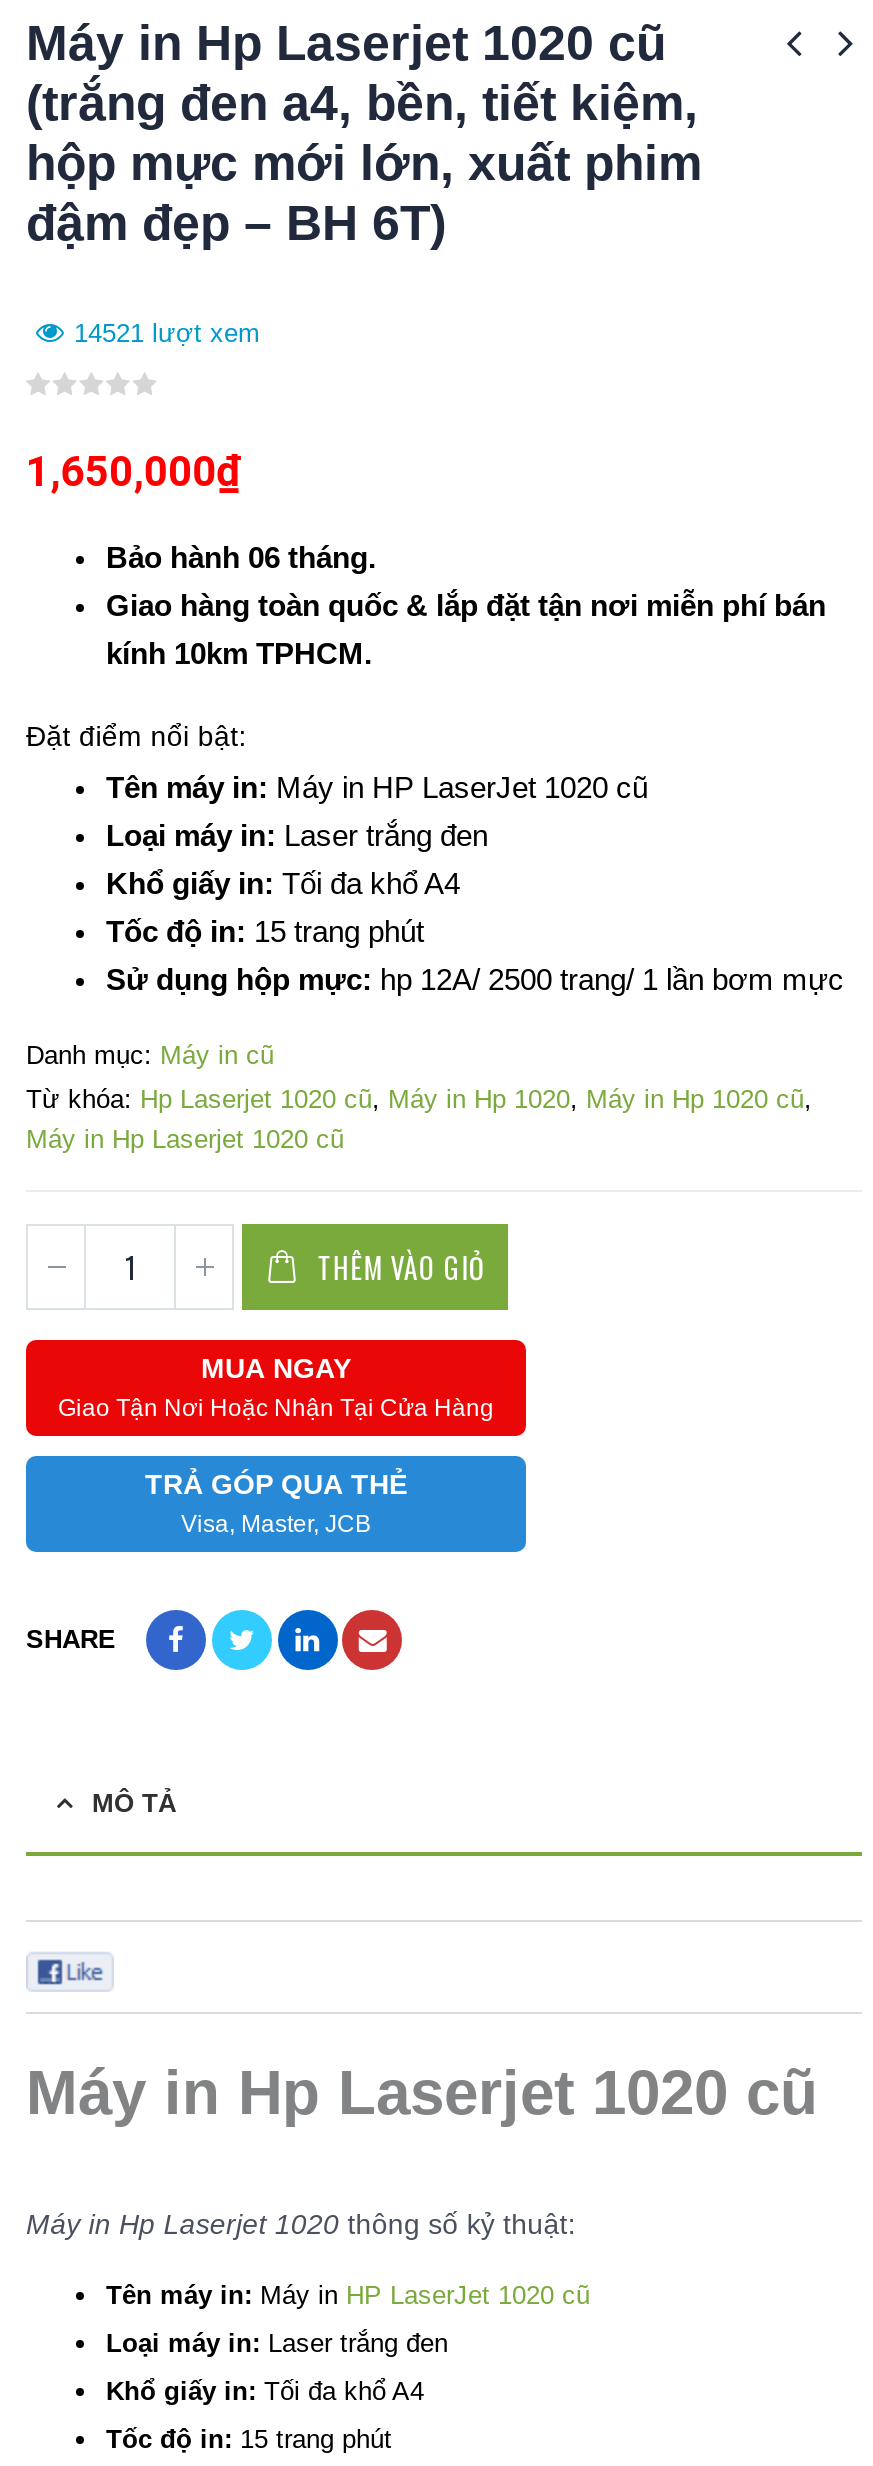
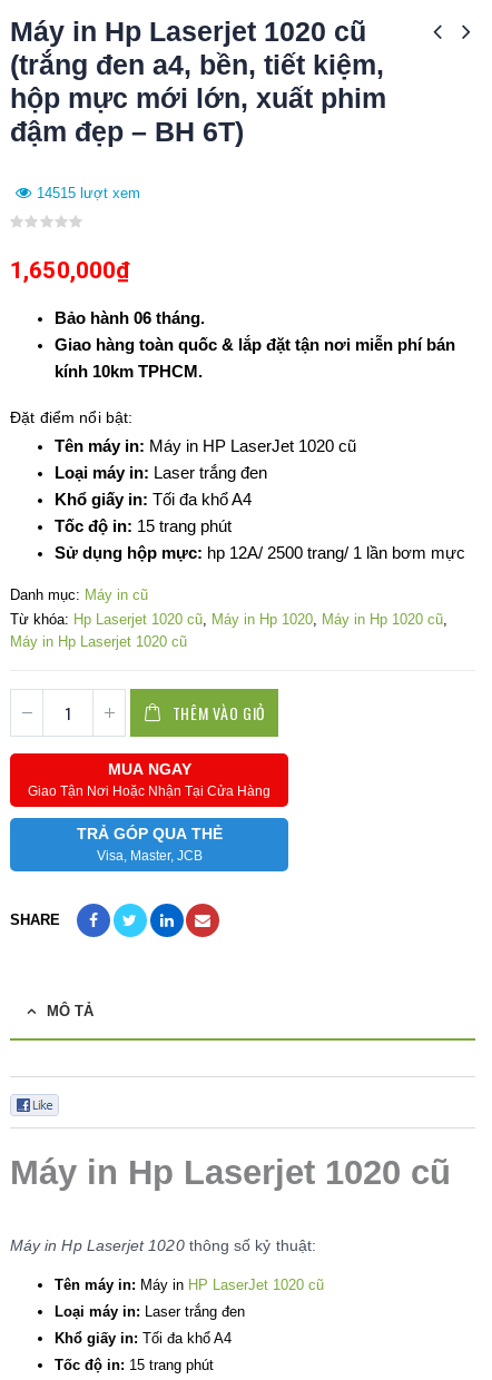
[74,317,260,347] 14521 lượt xem -> [37,184,140,201] 14515 lượt xem

